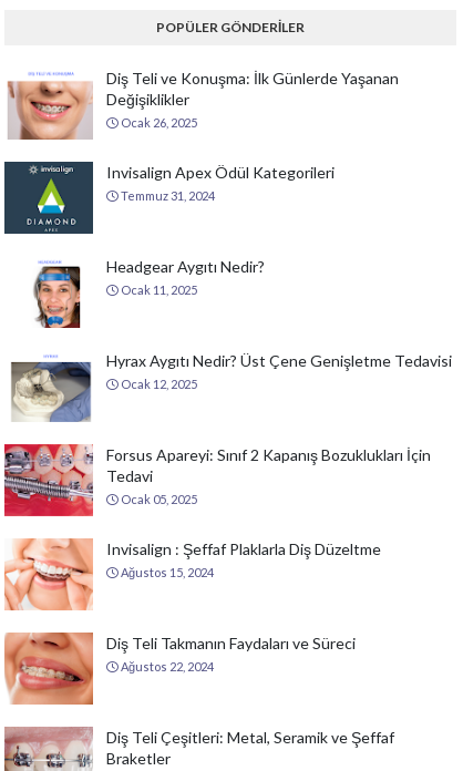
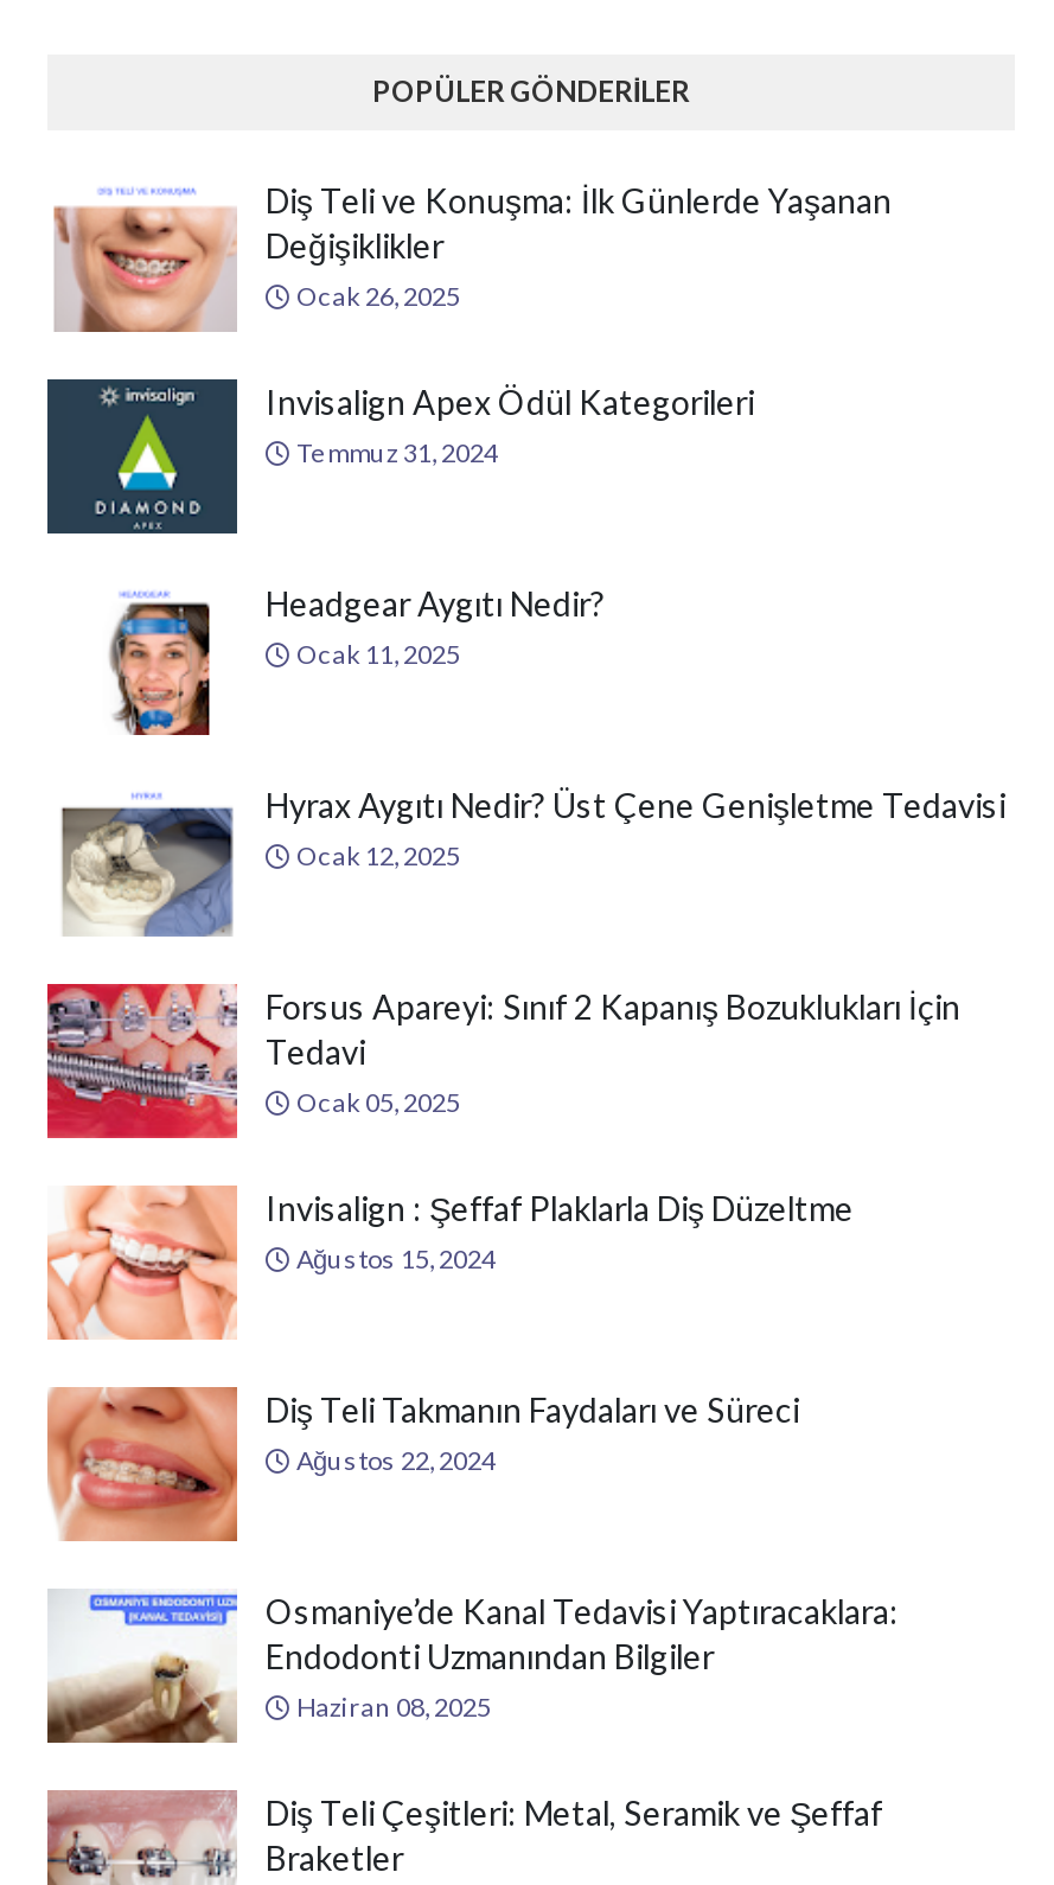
none -> [47,1589,899,1745] [image] | Osmaniye’de Kanal Tedavisi Yaptıracaklara: | Endodonti Uzmanından Bilgiler | Haziran 08, 2025

